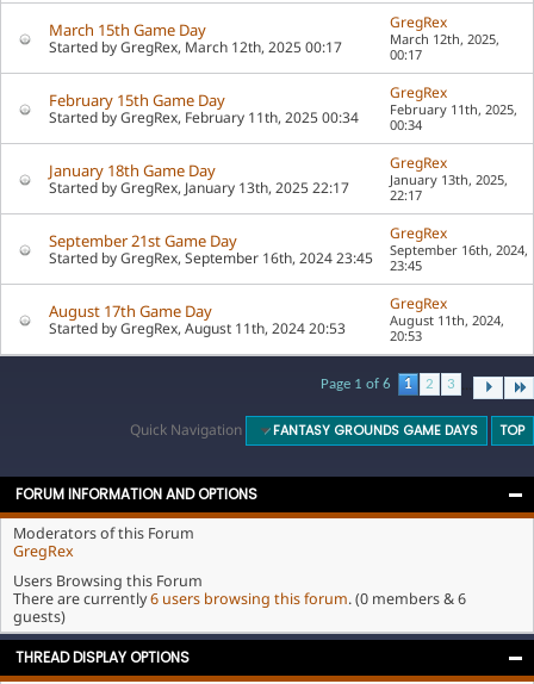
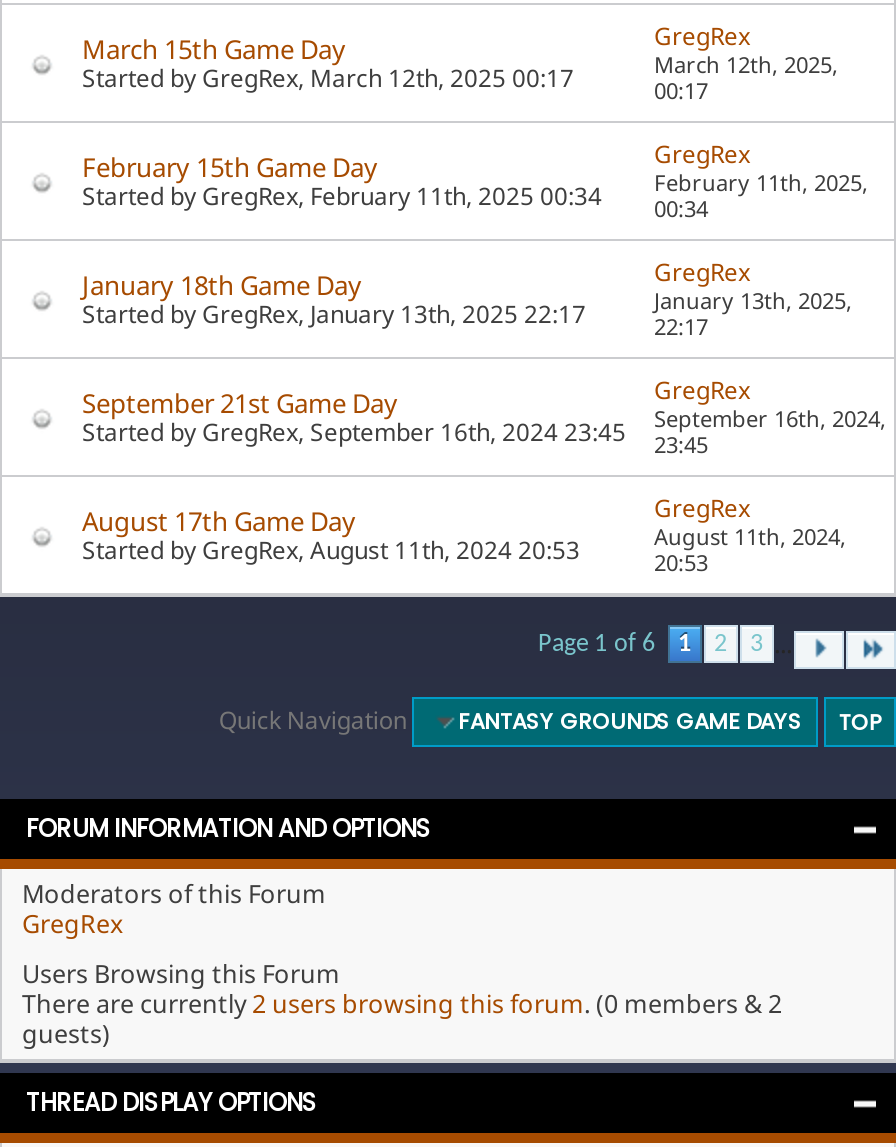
[13,589,466,609] There are currently 6 users browsing this forum. (0 members & 6 -> [22,987,782,1021] There are currently 2 users browsing this forum. (0 members & 2

